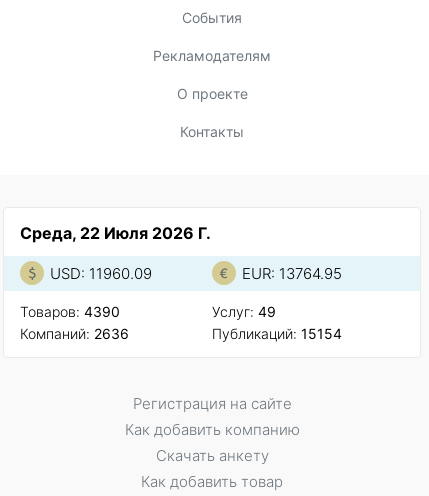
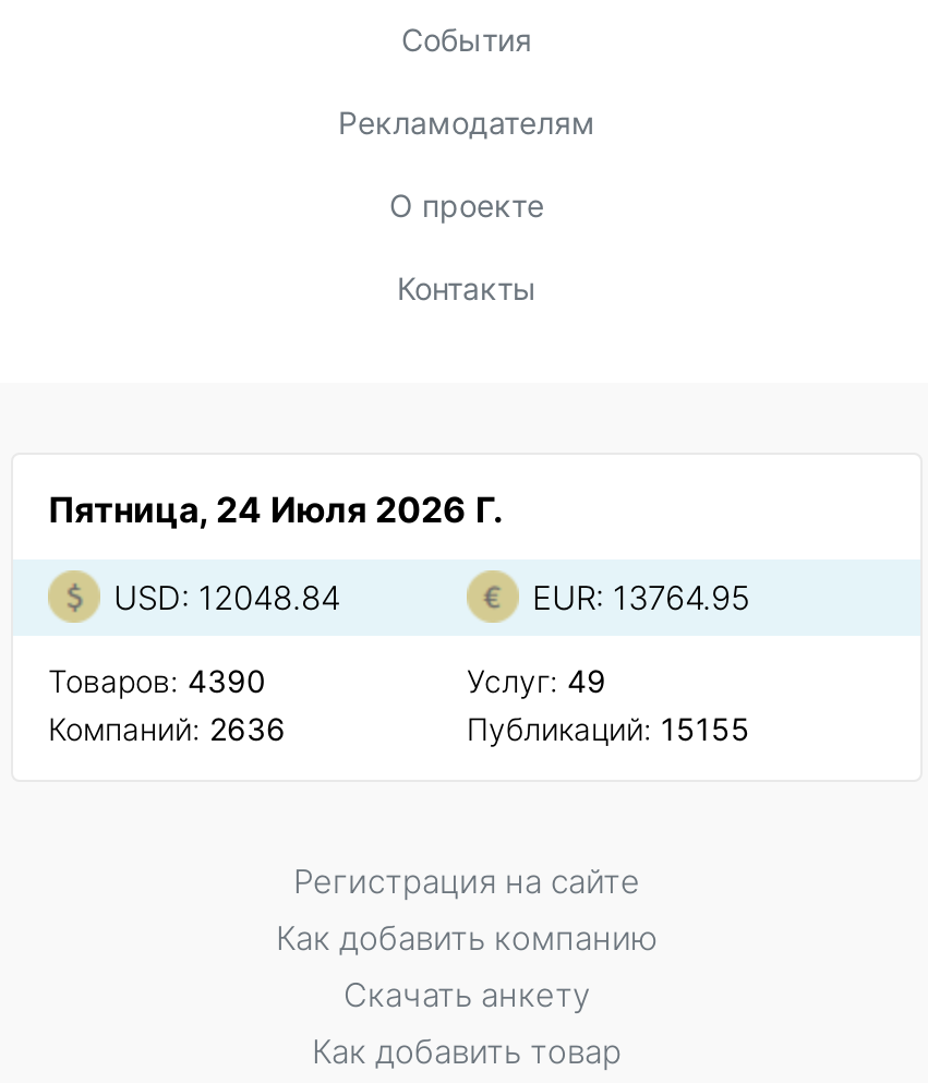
[20,223,211,243] Среда, 22 Июля 2026 Г. -> [48,488,504,532] Пятница, 24 Июля 2026 Г.
[50,264,152,283] USD: 11960.09 -> [113,577,340,619] USD: 12048.84
[212,325,342,342] Публикаций: 15154 -> [467,710,750,748] Публикаций: 15155

